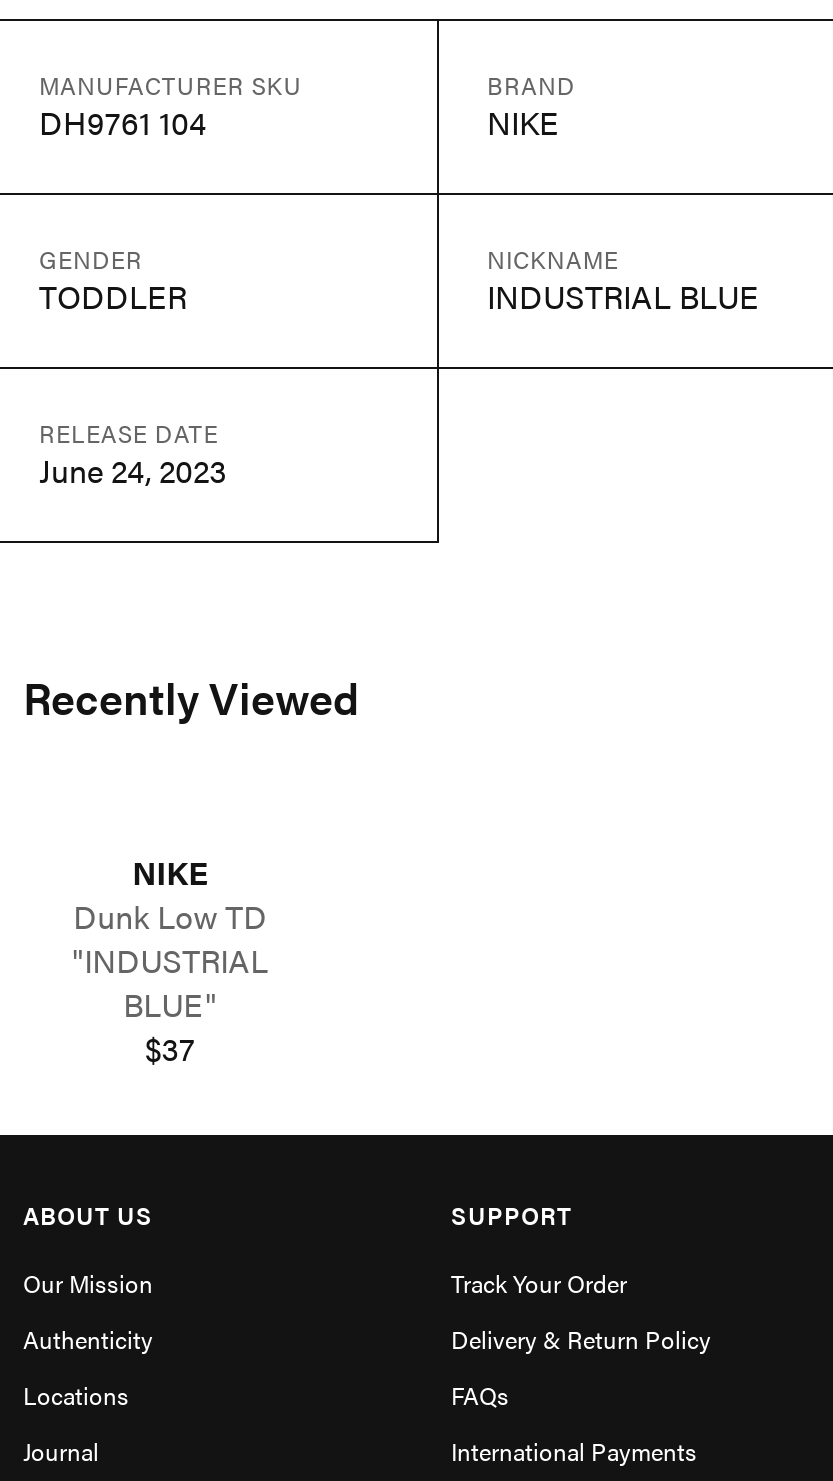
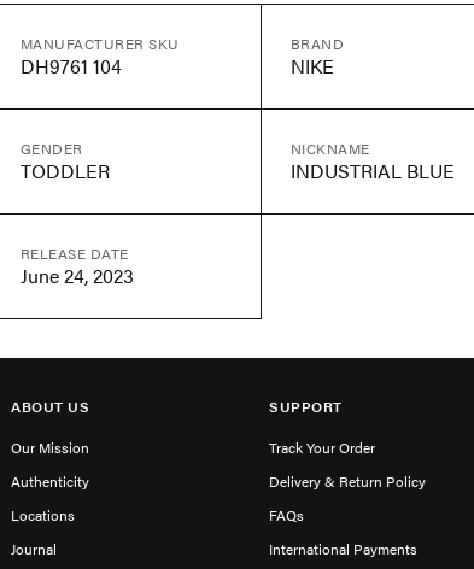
[23,665,359,1071] Recently Viewed | NIKE | Dunk Low TD | "INDUSTRIAL | BLUE" | $37 -> none

